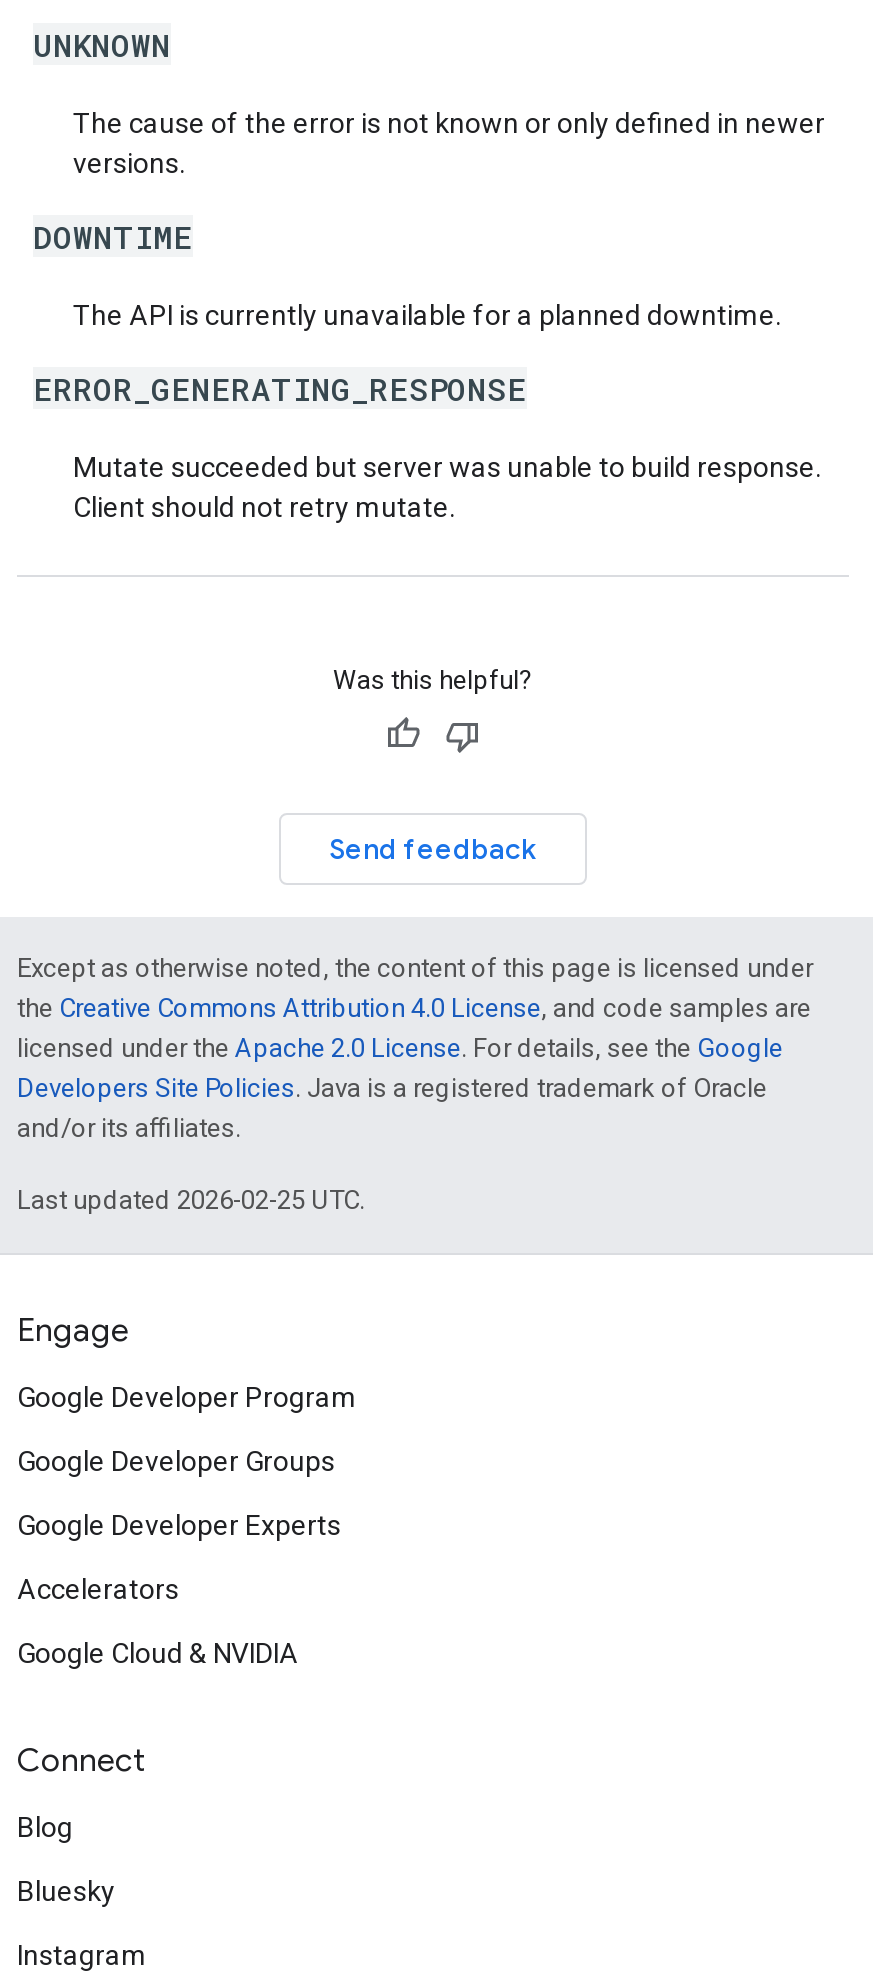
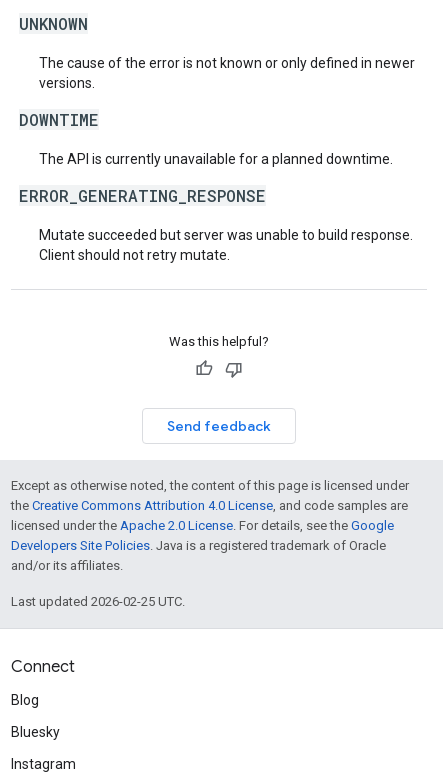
[17,1311,357,1669] Engage | Google Developer Program | Google Developer Groups | Google Developer Experts | Accelerators | Google Cloud & NVIDIA -> none

